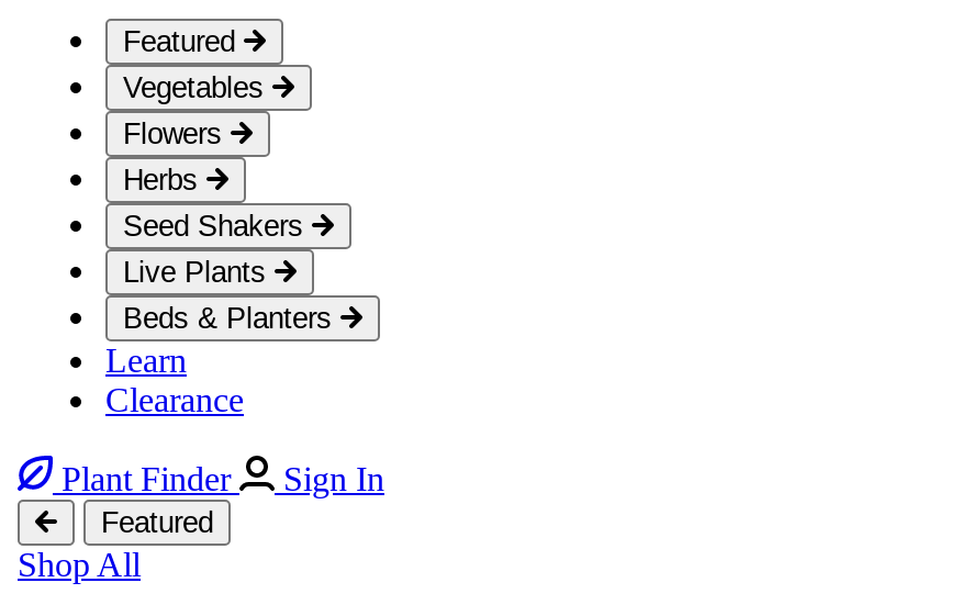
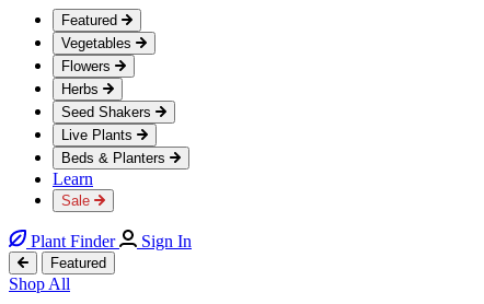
[105,381,244,418] Clearance -> [61,192,94,209] Sale

